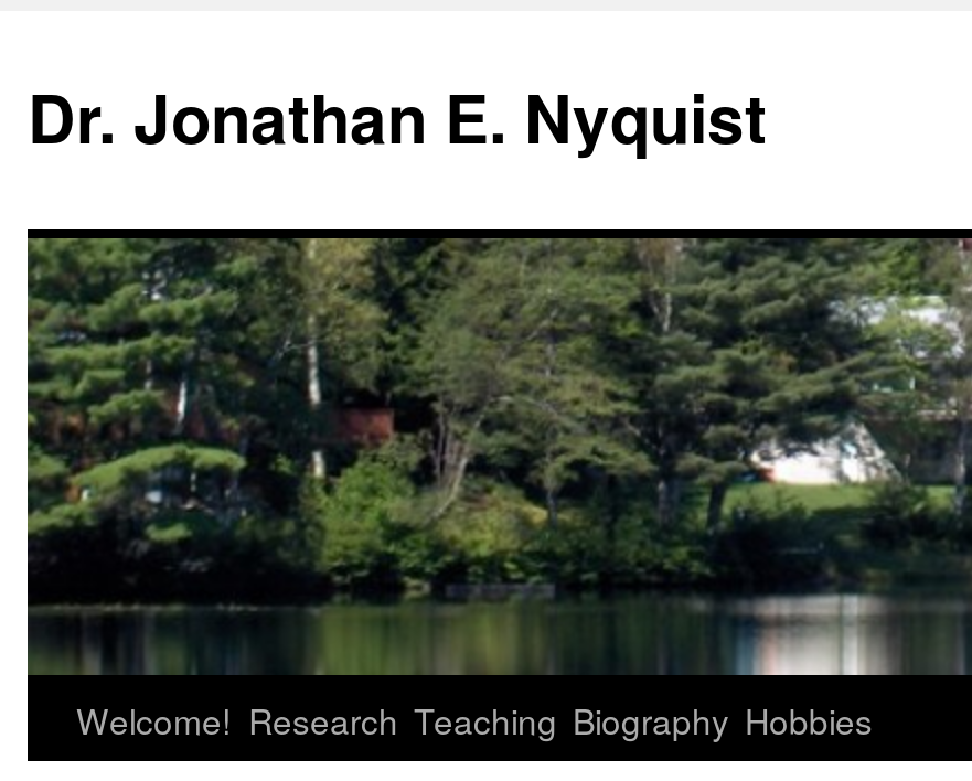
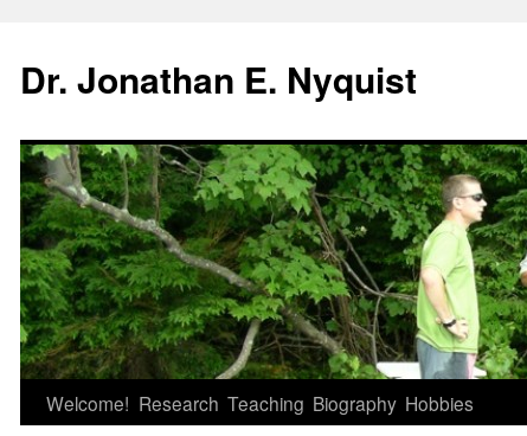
[25,238,965,677] [image] -> [19,143,523,379] [image]

